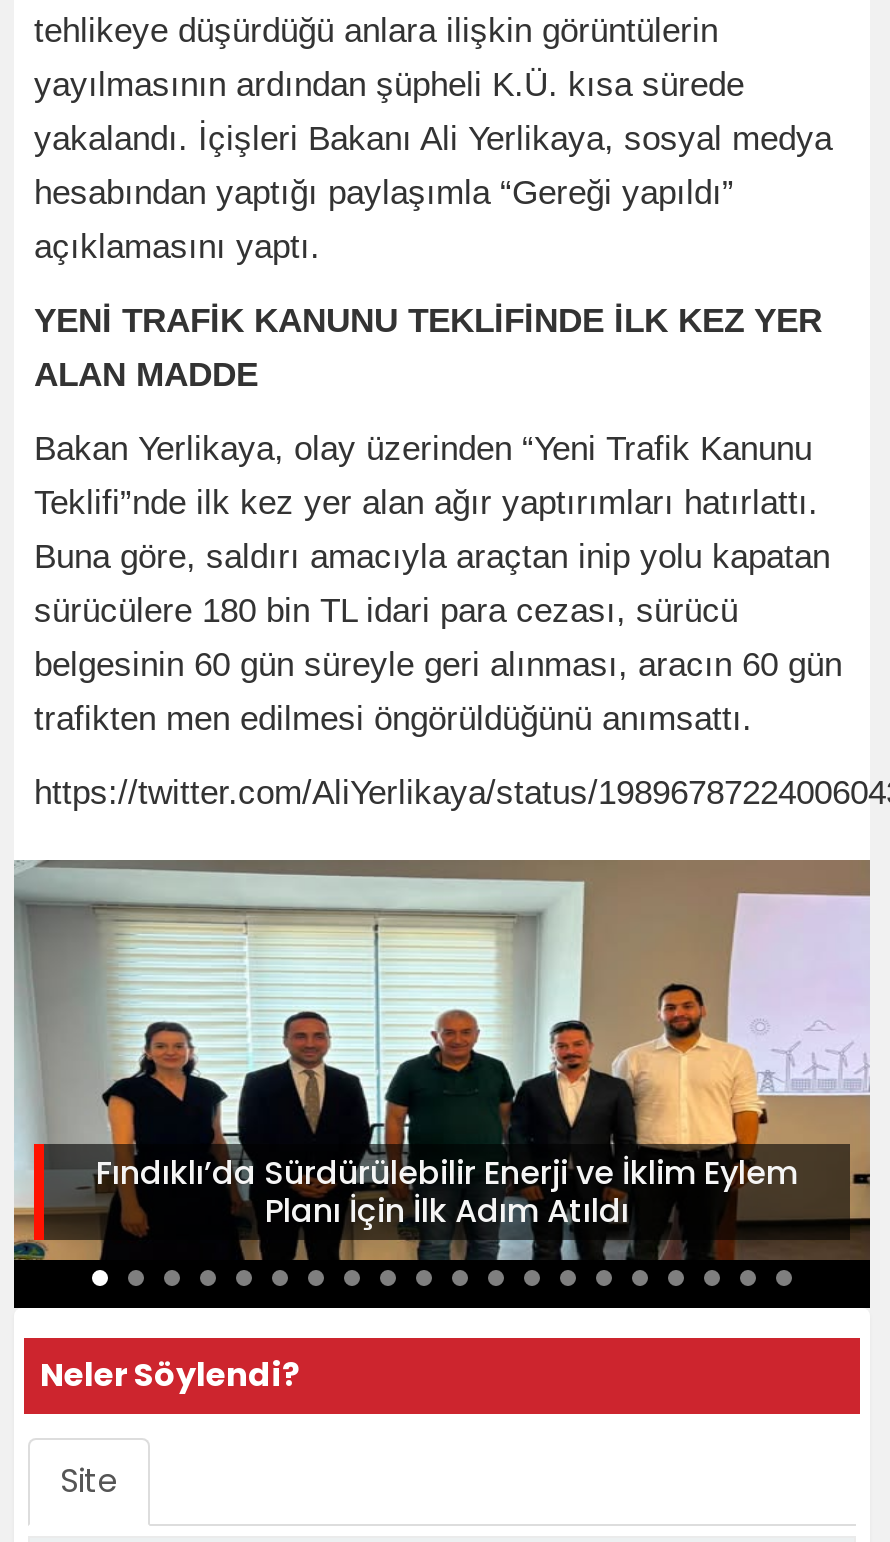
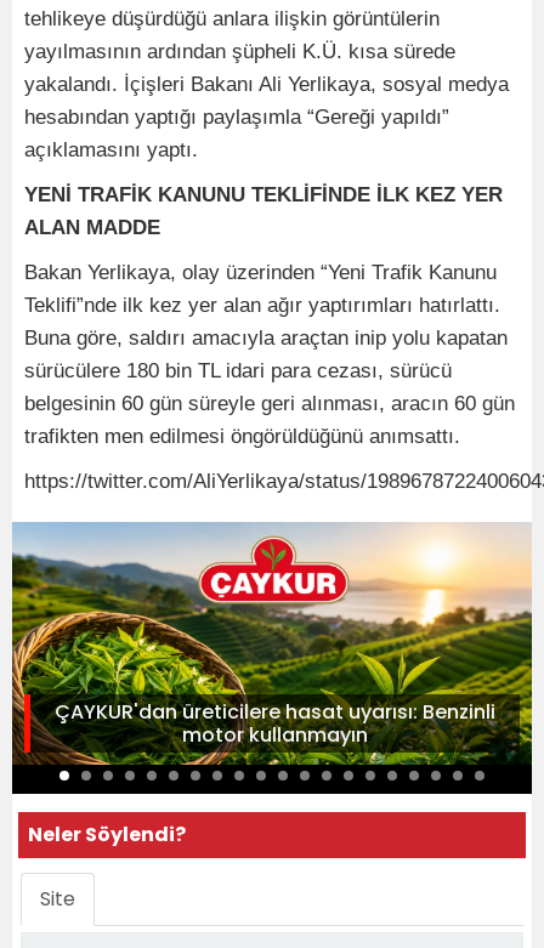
[12,858,872,1262] [image] | Fındıklı’da Sürdürülebilir Enerji ve İklim Eylem | Planı İçin İlk Adım Atıldı -> [11,522,533,766] [image] | ÇAYKUR'dan üreticilere hasat uyarısı: Benzinli | motor kullanmayın

